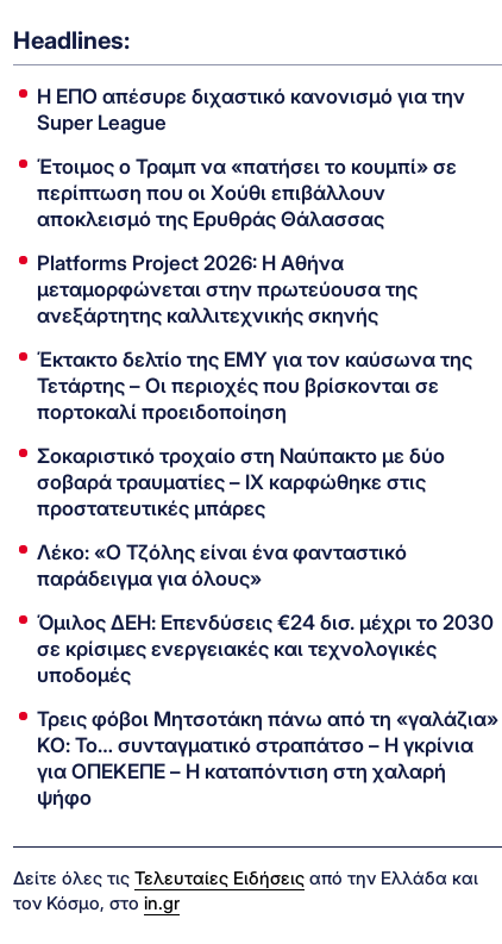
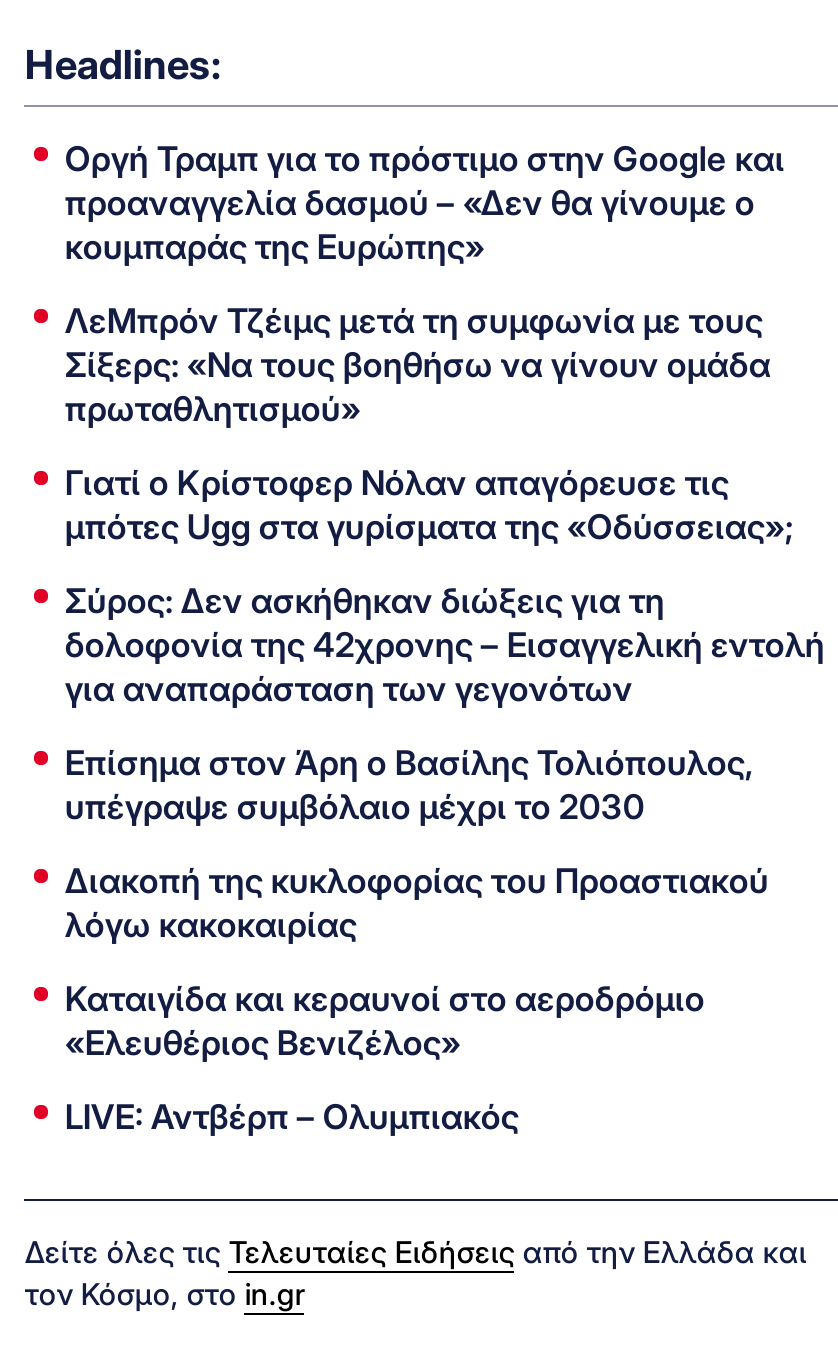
[37,85,465,135] Η ΕΠΟ απέσυρε διχαστικό κανονισμό για την | Super League -> [65,140,785,268] Οργή Τραμπ για το πρόστιμο στην Google και | προαναγγελία δασμού – «Δεν θα γίνουμε ο | κουμπαράς της Ευρώπης»
[37,155,457,231] Έτοιμος ο Τραμπ να «πατήσει το κουμπί» σε | περίπτωση που οι Χούθι επιβάλλουν | αποκλεισμό της Ερυθράς Θάλασσας -> [65,302,771,430] ΛεΜπρόν Τζέιμς μετά τη συμφωνία με τους | Σίξερς: «Να τους βοηθήσω να γίνουν ομάδα | πρωταθλητισμού»
[37,252,418,328] Platforms Project 2026: Η Αθήνα | μεταμορφώνεται στην πρωτεύουσα της | ανεξάρτητης καλλιτεχνικής σκηνής -> [65,464,793,548] Γιατί ο Κρίστοφερ Νόλαν απαγόρευσε τις | μπότες Ugg στα γυρίσματα της «Οδύσσειας»;
[37,348,473,424] Έκτακτο δελτίο της ΕΜΥ για τον καύσωνα της | Τετάρτης – Οι περιοχές που βρίσκονται σε | πορτοκαλί προειδοποίηση -> [65,582,825,710] Σύρος: Δεν ασκήθηκαν διώξεις για τη | δολοφονία της 42χρονης – Εισαγγελική εντολή | για αναπαράσταση των γεγονότων
[37,444,445,521] Σοκαριστικό τροχαίο στη Ναύπακτο με δύο | σοβαρά τραυματίες – ΙΧ καρφώθηκε στις | προστατευτικές μπάρες -> [65,744,753,828] Επίσημα στον Άρη ο Βασίλης Τολιόπουλος, | υπέγραψε συμβόλαιο μέχρι το 2030
[37,541,407,591] Λέκο: «Ο Τζόλης είναι ένα φανταστικό | παράδειγμα για όλους» -> [65,862,769,946] Διακοπή της κυκλοφορίας του Προαστιακού | λόγω κακοκαιρίας
[37,611,494,687] Όμιλος ΔΕΗ: Επενδύσεις €24 δισ. μέχρι το 2030 | σε κρίσιμες ενεργειακές και τεχνολογικές | υποδομές -> [65,980,705,1064] Καταιγίδα και κεραυνοί στο αεροδρόμιο | «Ελευθέριος Βενιζέλος»
[37,707,499,810] Τρεις φόβοι Μητσοτάκη πάνω από τη «γαλάζια» | ΚΟ: Το… συνταγματικό στραπάτσο – Η γκρίνια | για ΟΠΕΚΕΠΕ – Η καταπόντιση στη χαλαρή | ψήφο -> [65,1098,519,1138] LIVE: Αντβέρπ – Ολυμπιακός

